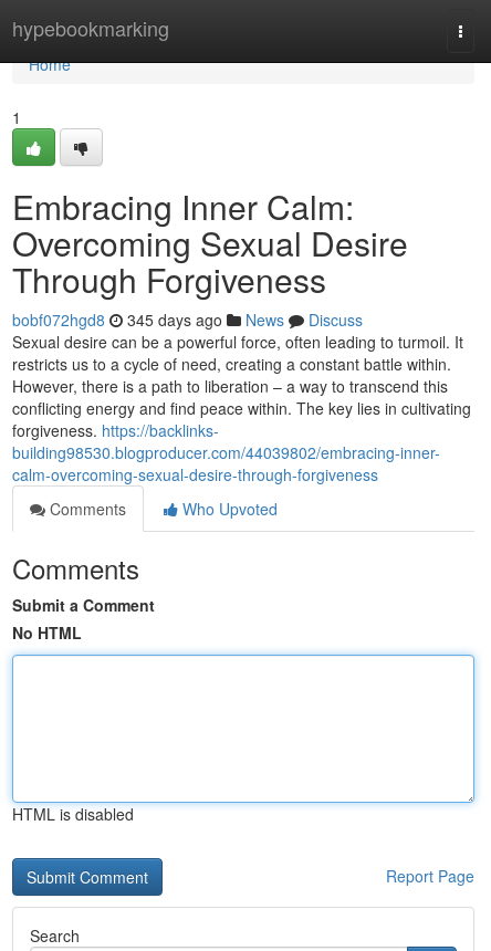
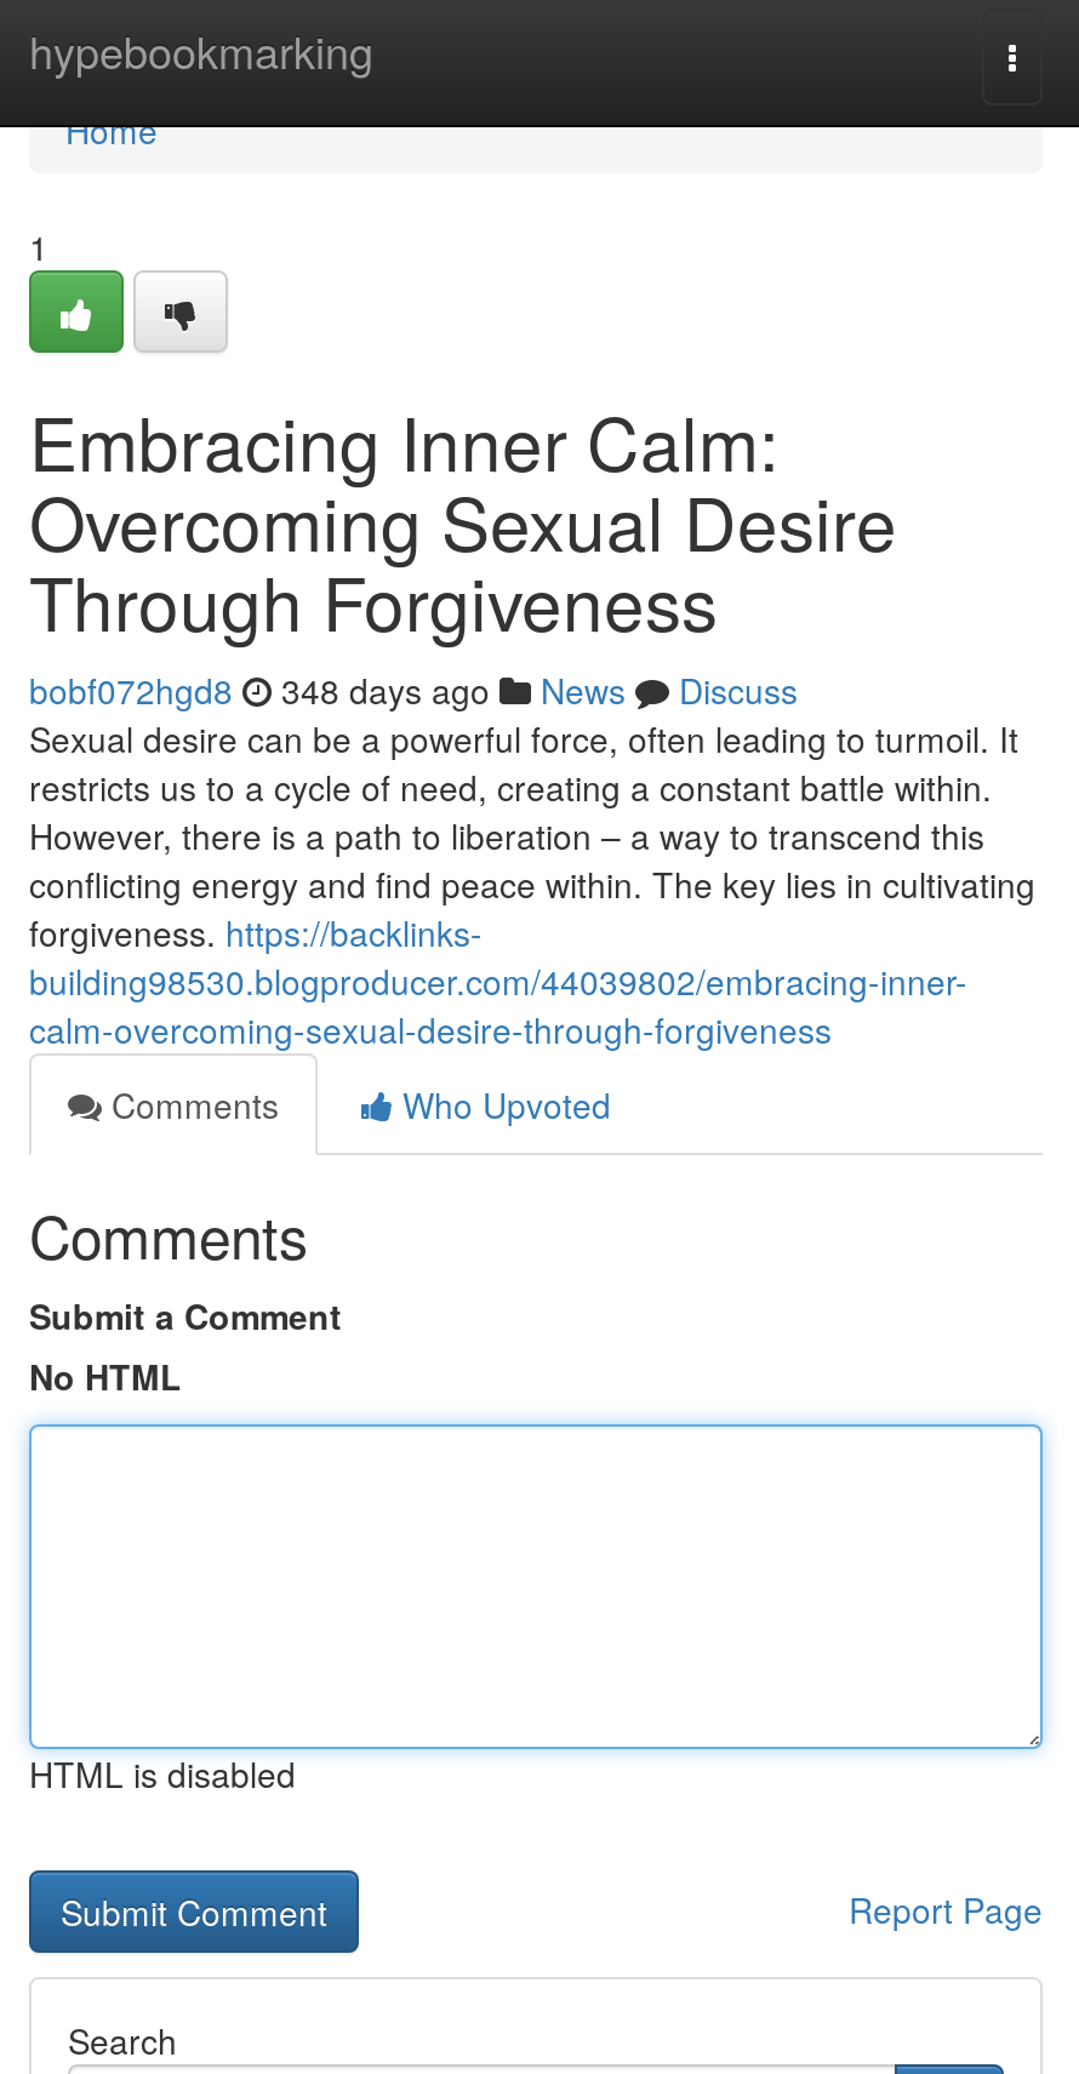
[12,309,363,331] bobf072hgd8 345 days ago News Discuss -> [29,665,798,714] bobf072hgd8 348 days ago News Discuss

